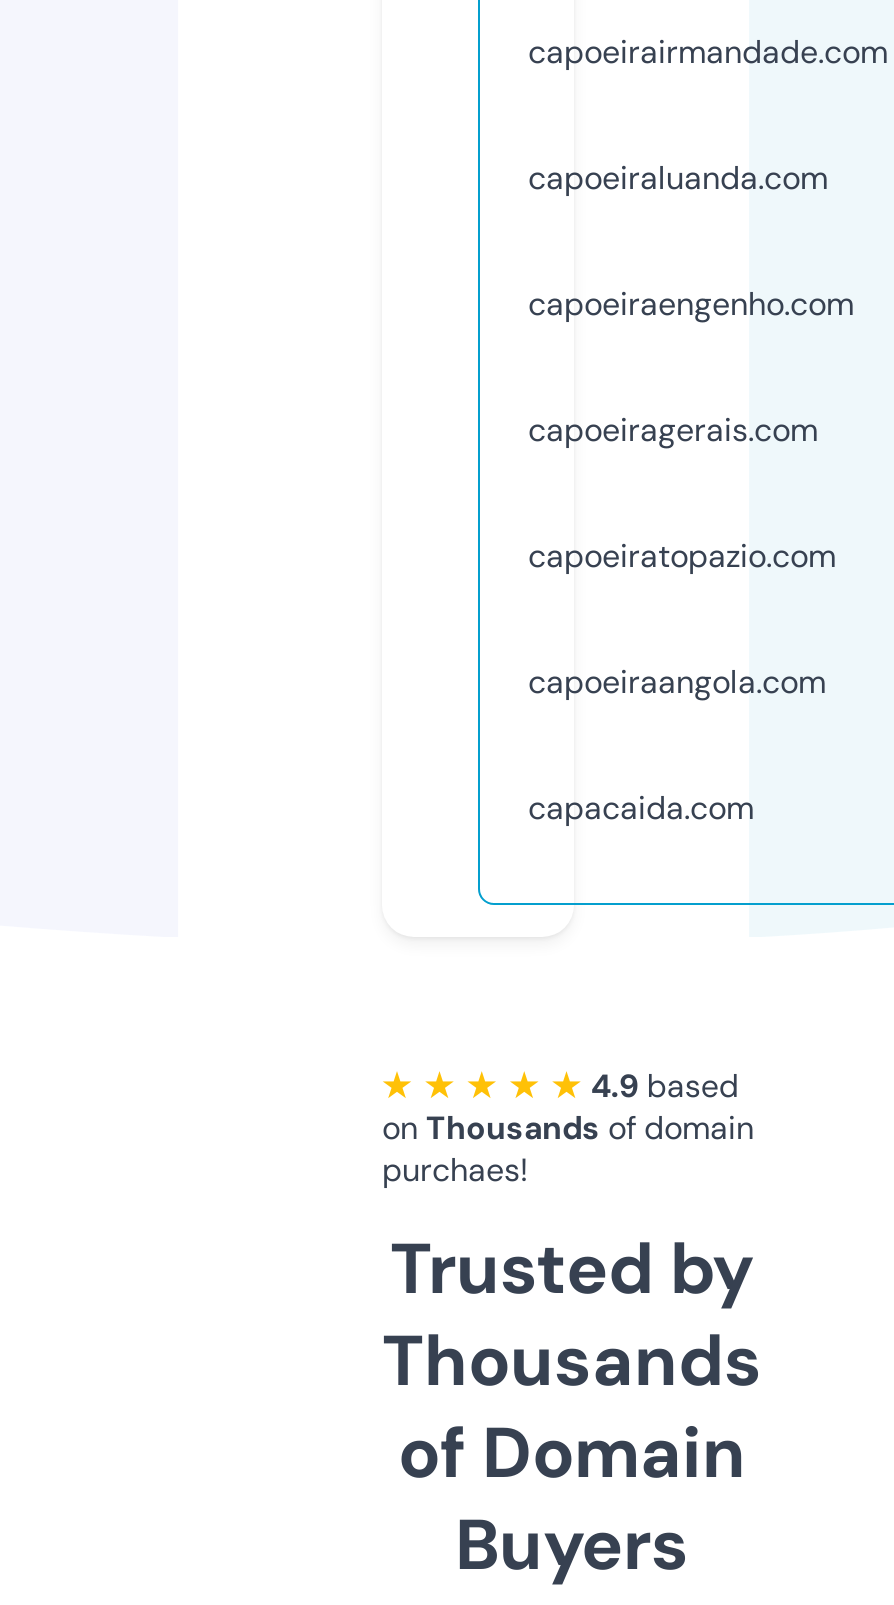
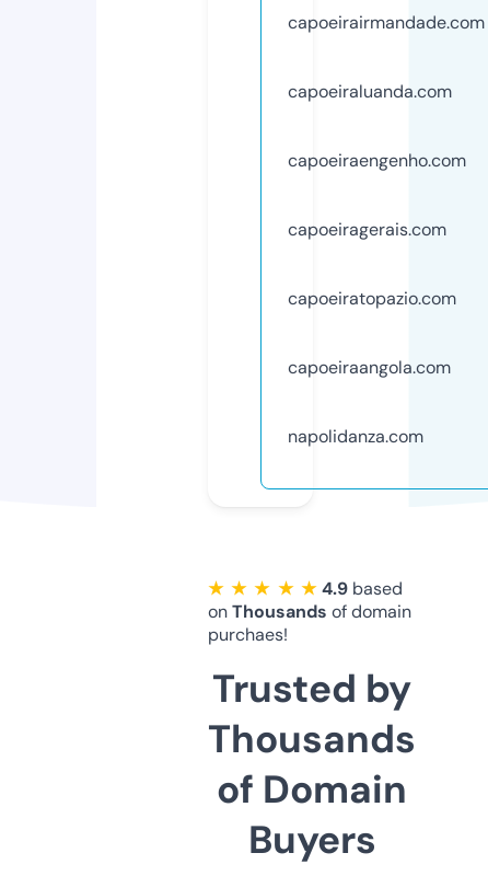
[528,787,754,829] capacaida.com -> [288,425,423,448] napolidanza.com

